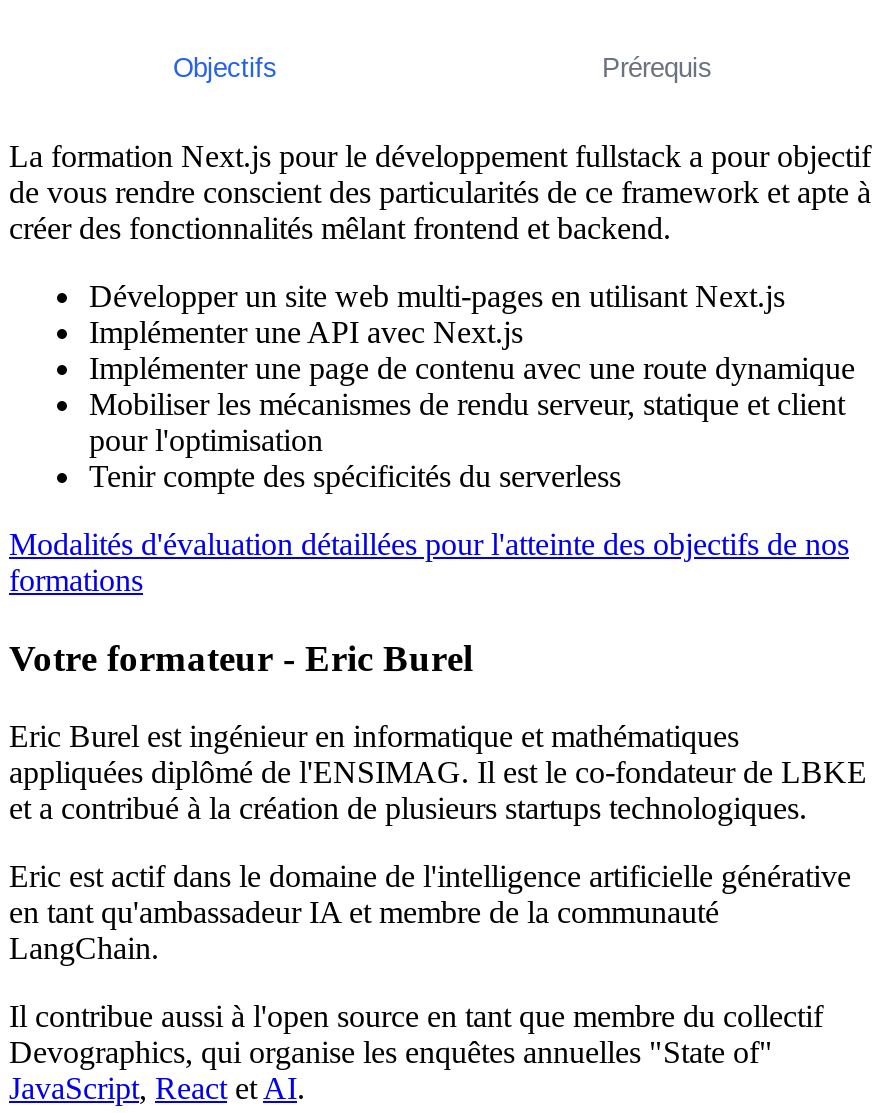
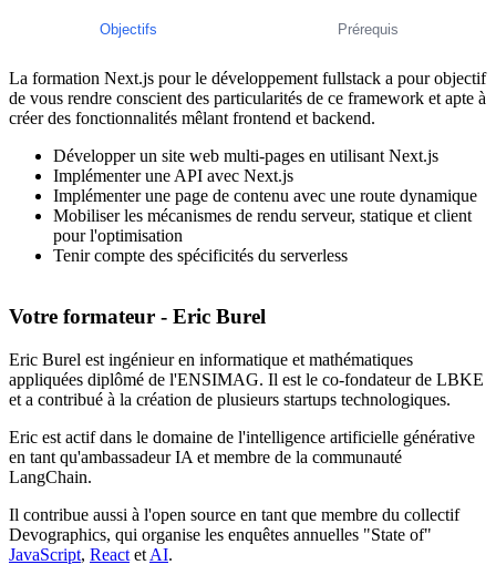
[9,528,849,598] Modalités d'évaluation détaillées pour l'atteinte des objectifs de nos | formations -> none

